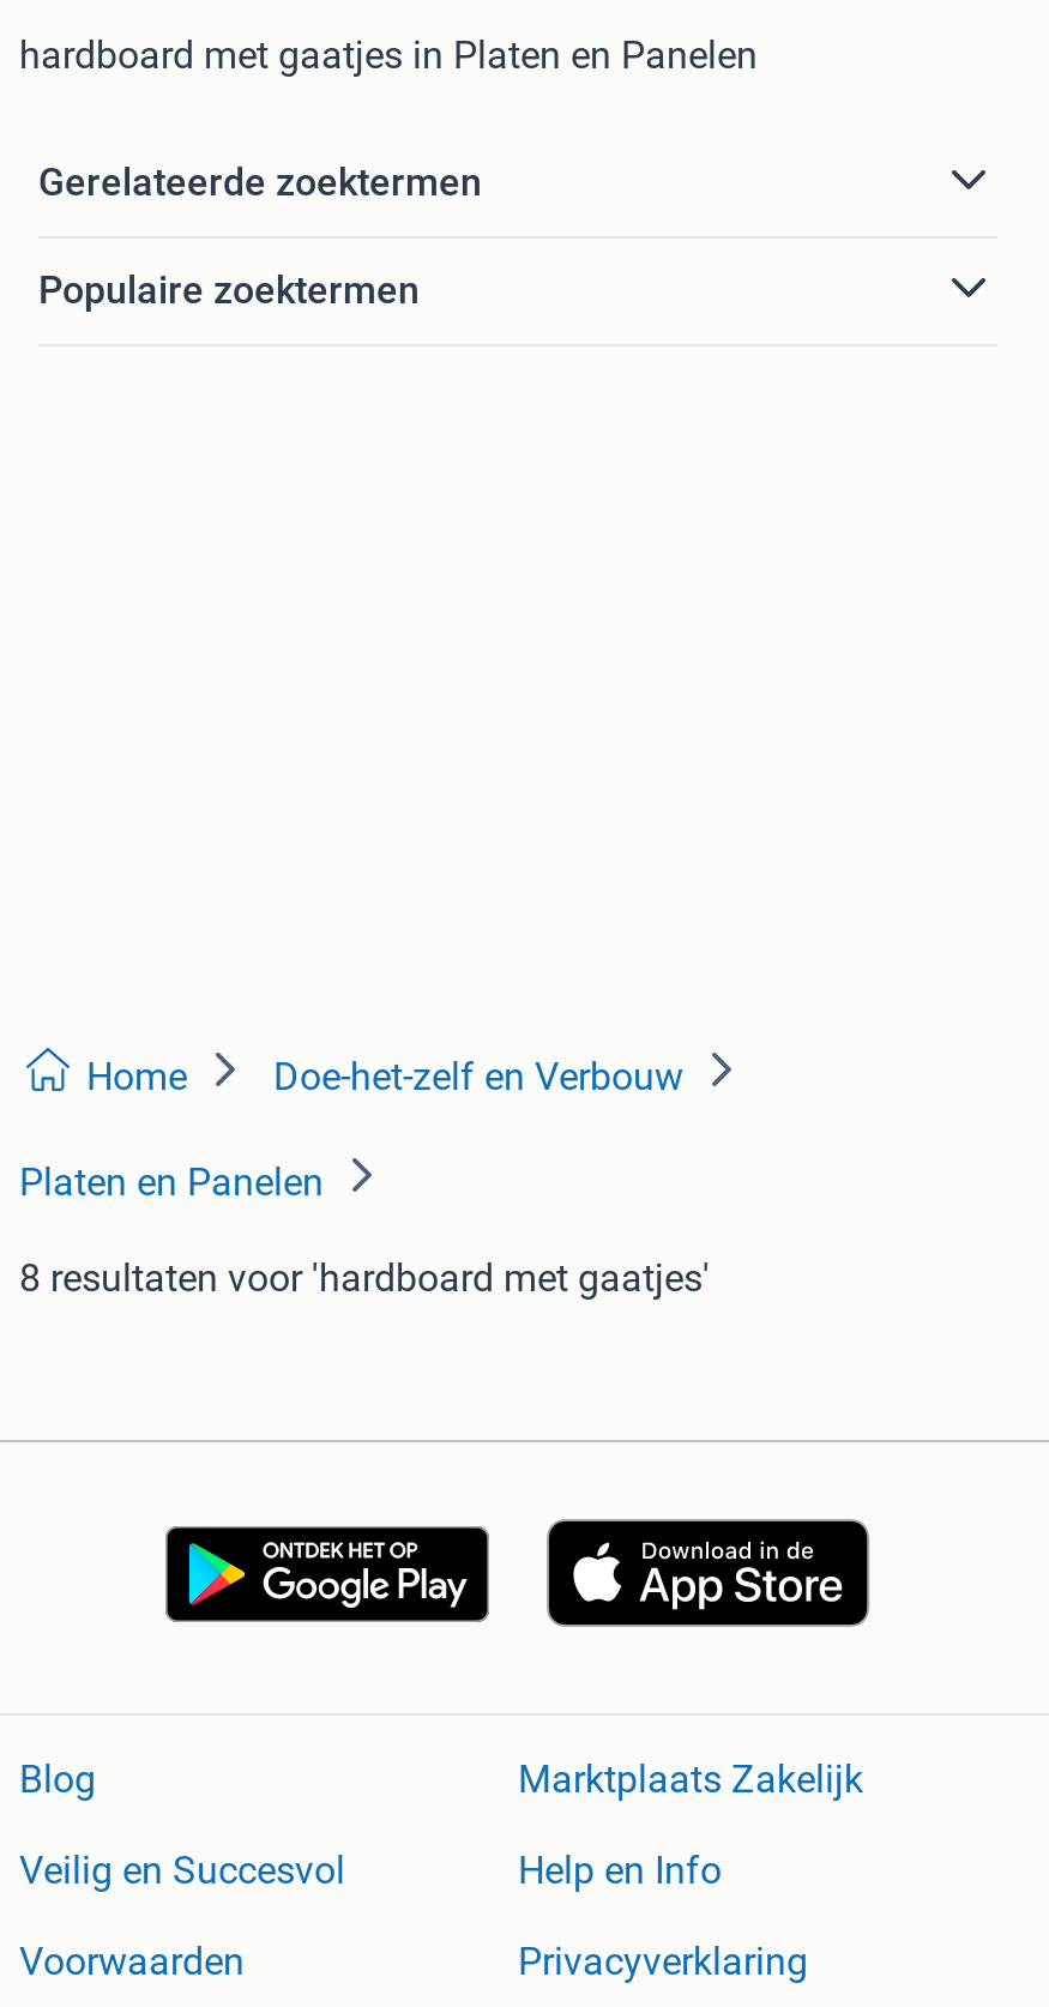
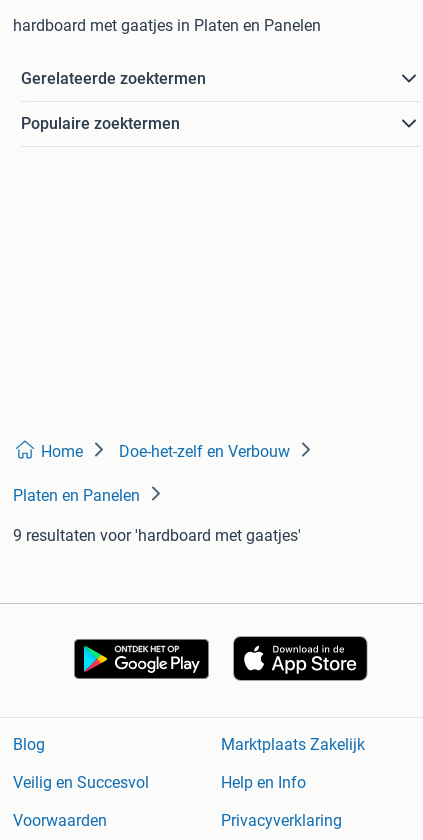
[19,1255,710,1301] 8 resultaten voor 'hardboard met gaatjes' -> [13,526,301,545] 9 resultaten voor 'hardboard met gaatjes'

